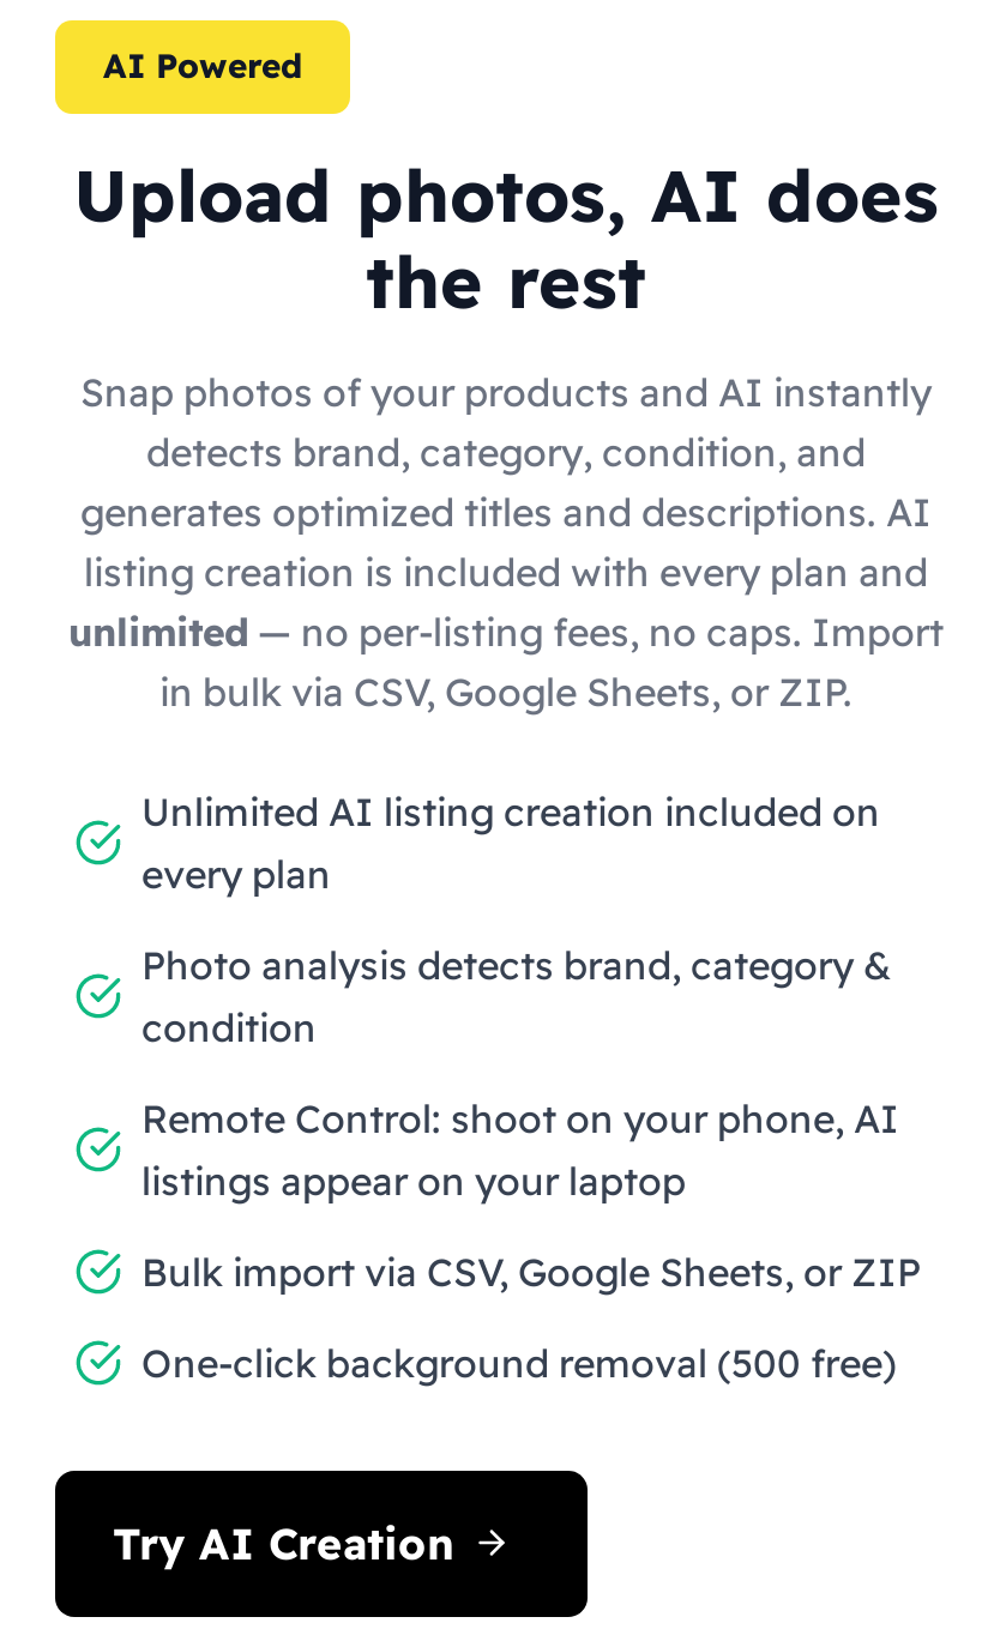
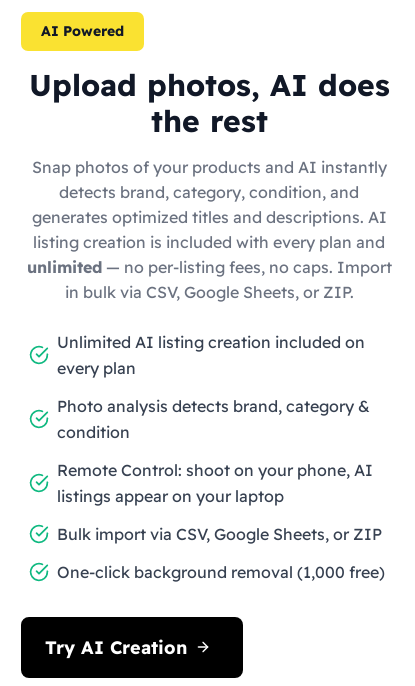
[141,1339,897,1387] One-click background removal (500 free) -> [57,562,385,582] One-click background removal (1,000 free)

